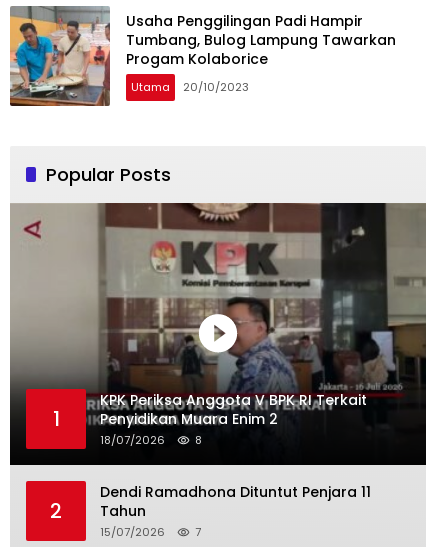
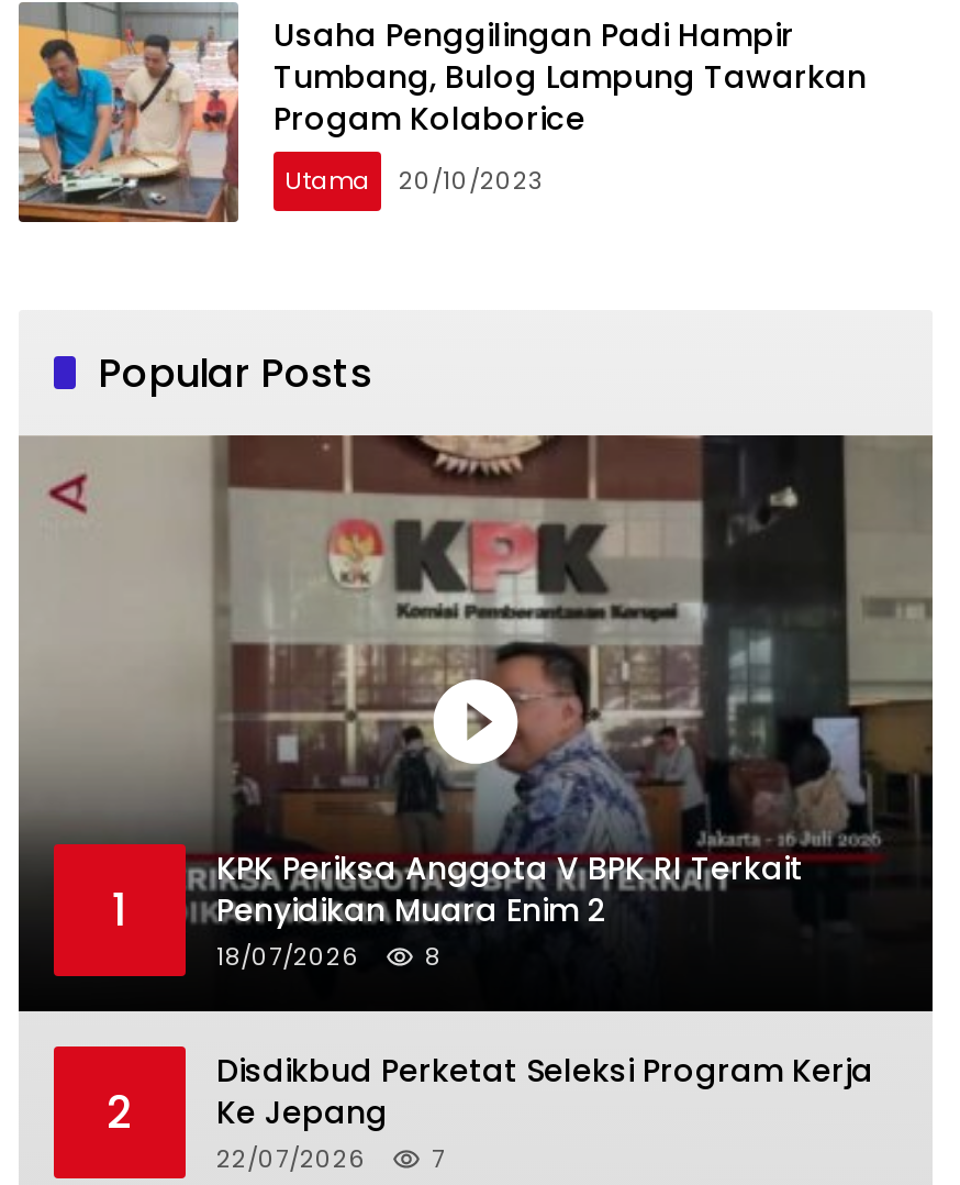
[100,482,371,540] Dendi Ramadhona Dituntut Penjara 11 | Tahun | 15/07/2026 -> [216,1048,873,1175] Disdikbud Perketat Seleksi Program Kerja | Ke Jepang | 22/07/2026

